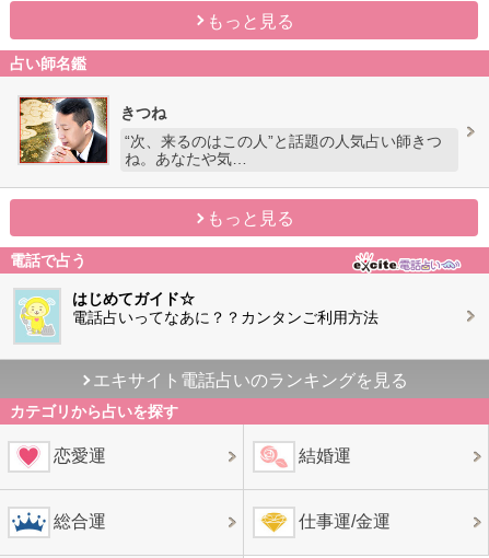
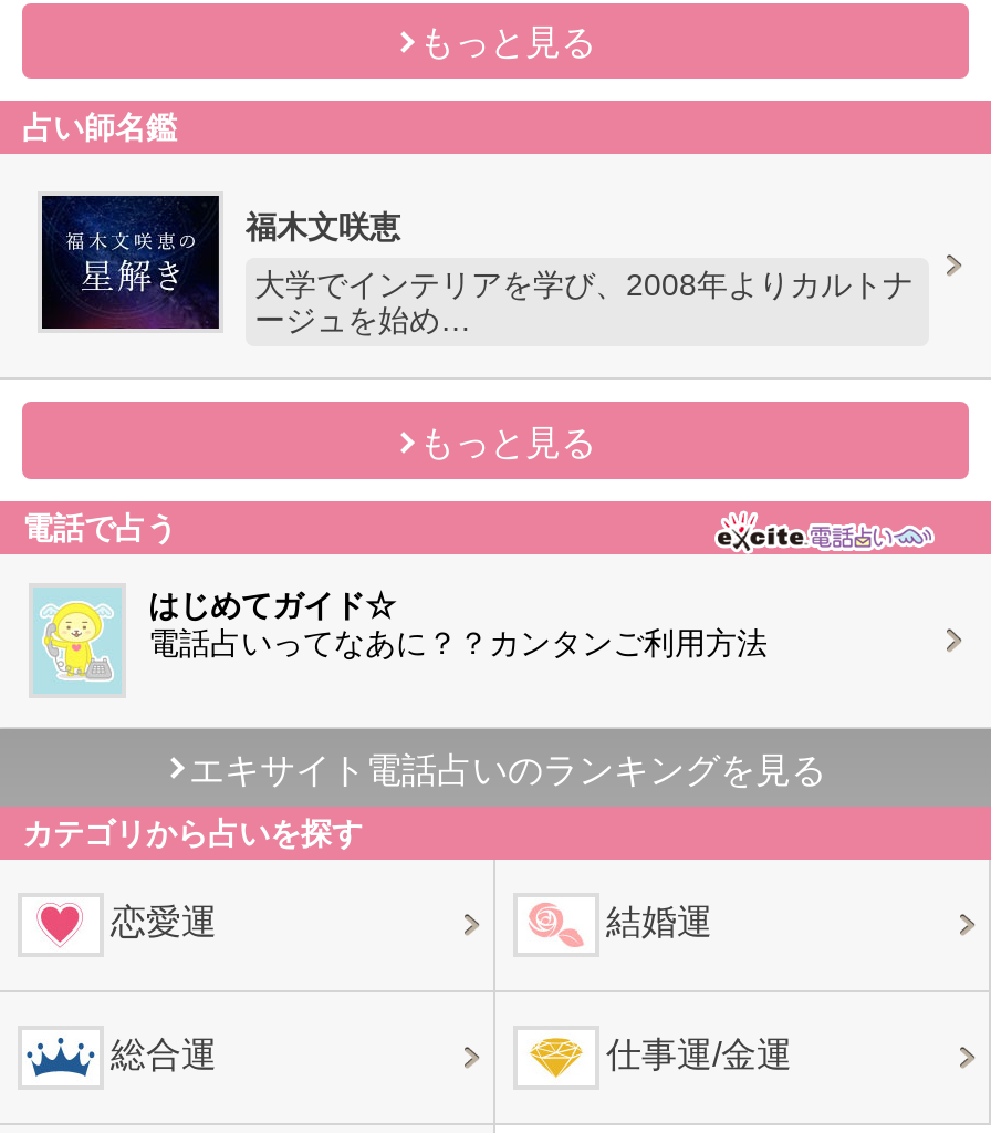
[19,96,166,164] [image] | きつね -> [40,193,400,332] [image] | 福木文咲恵
[125,132,442,167] “次、来るのはこの人”と話題の人気占い師きつ | ね。あなたや気… -> [254,267,914,338] 大学でインテリアを学び、2008年よりカルトナ | ージュを始め…

